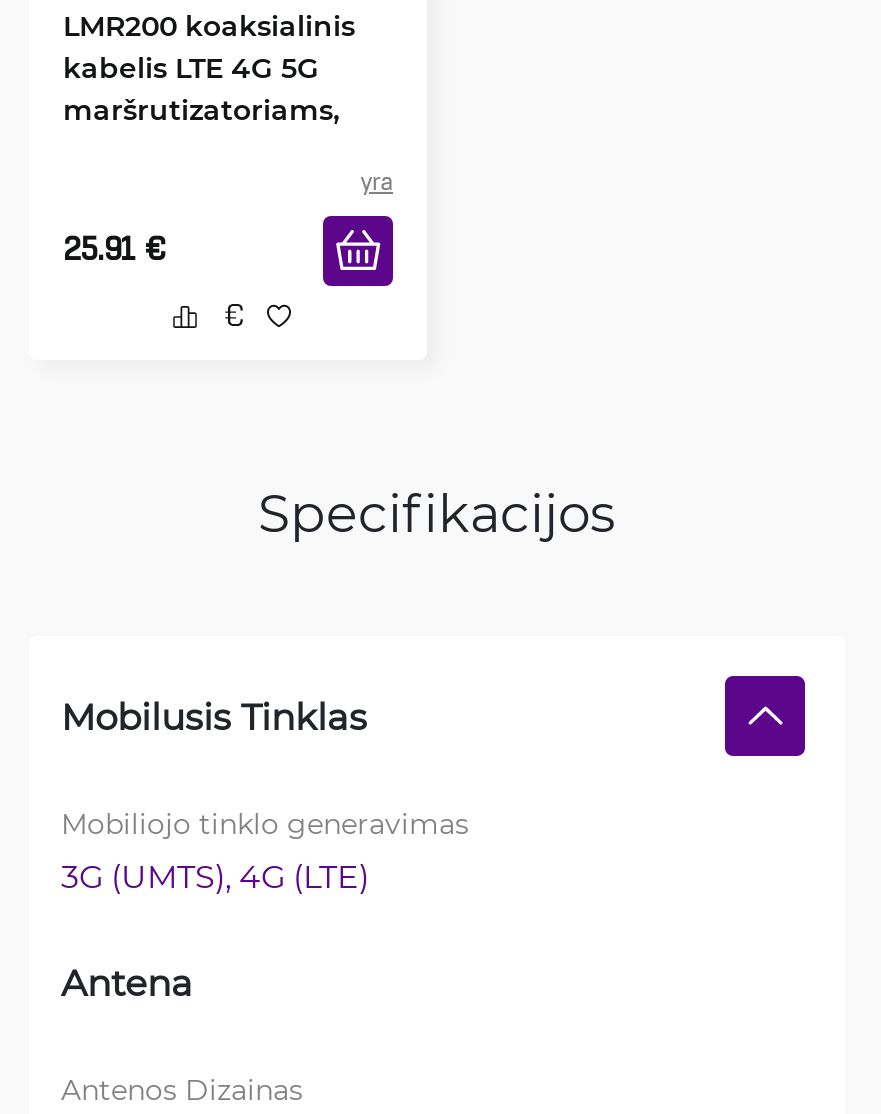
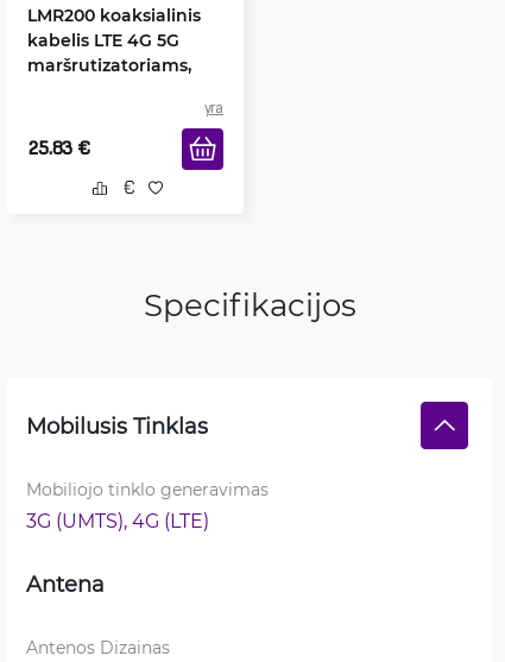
[63,230,166,268] 25.91 € -> [27,137,90,159] 25.83 €

